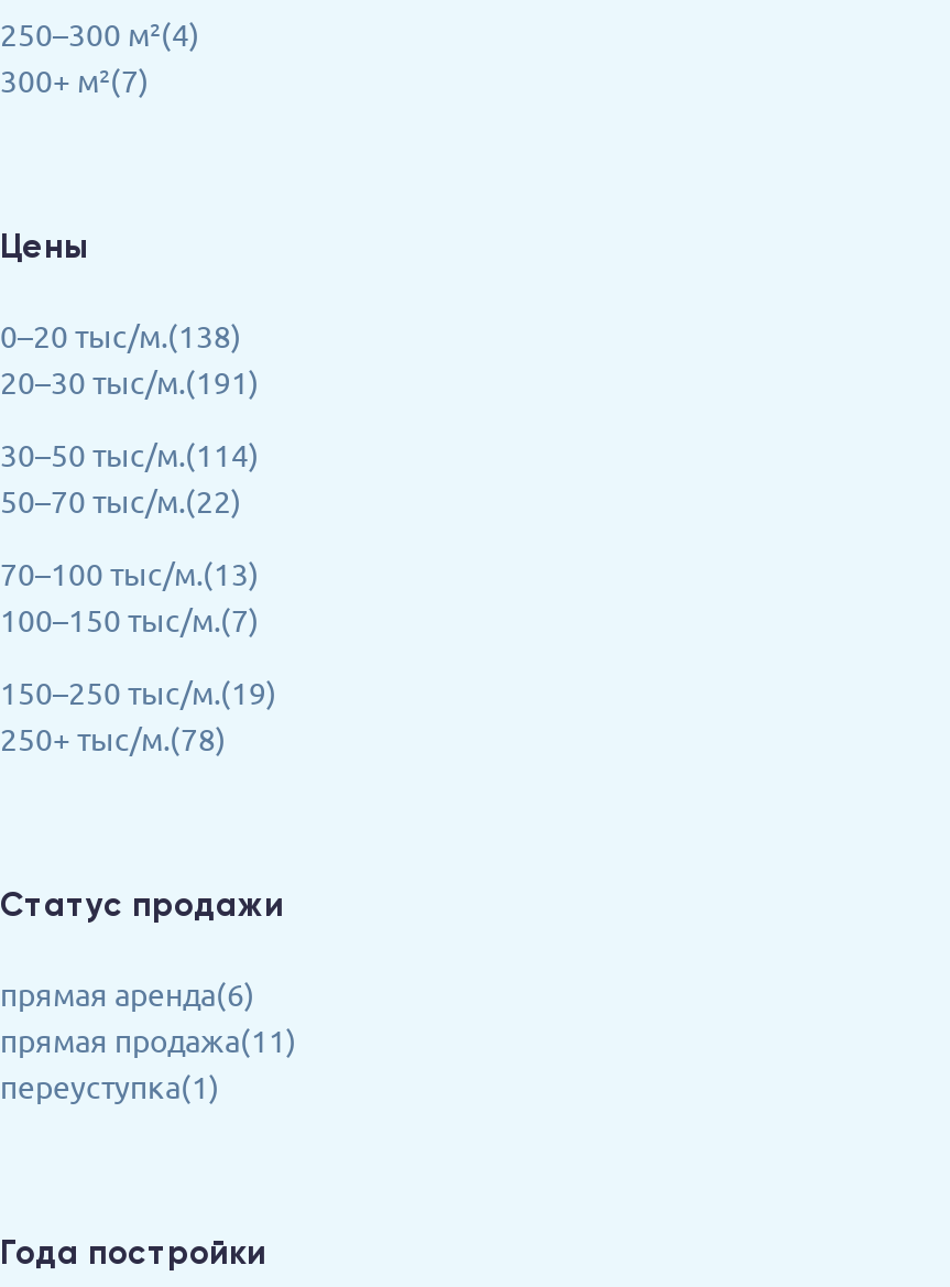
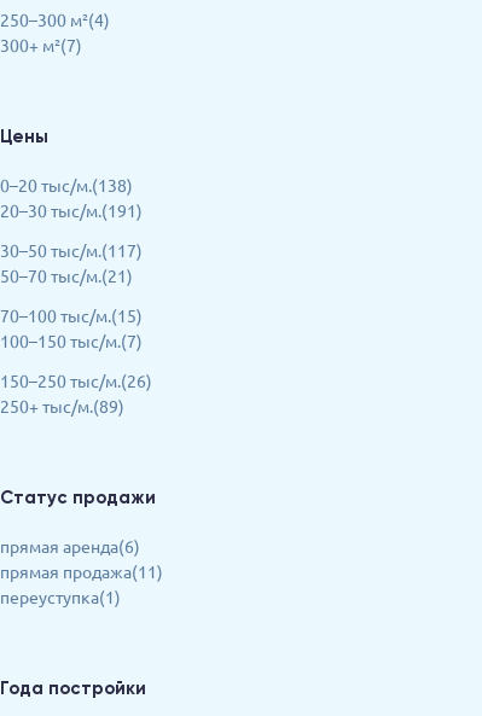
[0,434,260,520] 30–50 тыс/м.(114) | 50–70 тыс/м.(22) -> [0,239,143,286] 30–50 тыс/м.(117) | 50–70 тыс/м.(21)
[0,553,260,593] 70–100 тыс/м.(13) -> [0,305,143,326] 70–100 тыс/м.(15)
[0,672,277,758] 150–250 тыс/м.(19) | 250+ тыс/м.(78) -> [0,370,152,417] 150–250 тыс/м.(26) | 250+ тыс/м.(89)

